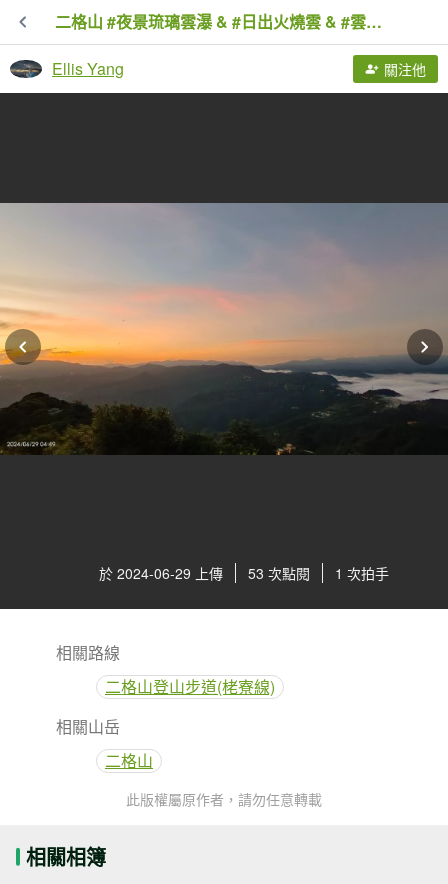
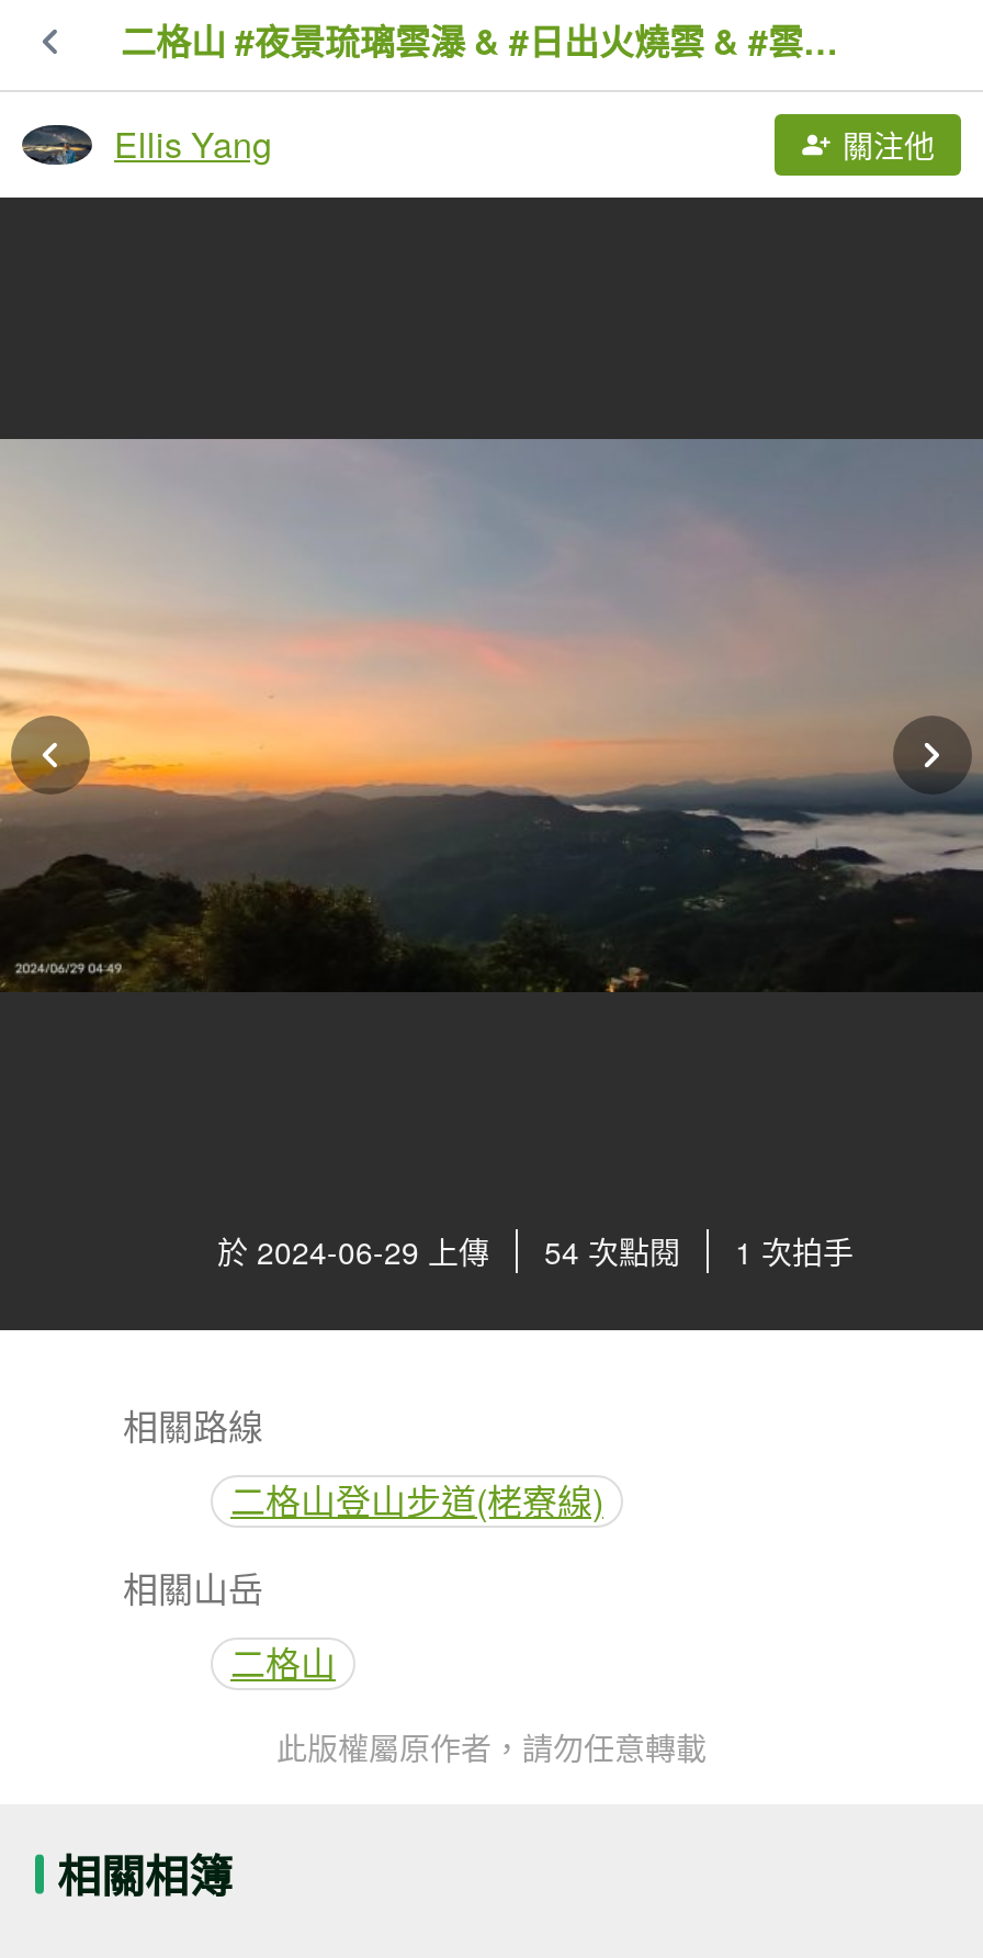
[99,563,389,583] 於 2024-06-29 上傳 53 次點閱 1 次拍手 -> [217,1229,854,1273] 於 2024-06-29 上傳 54 次點閱 1 次拍手

